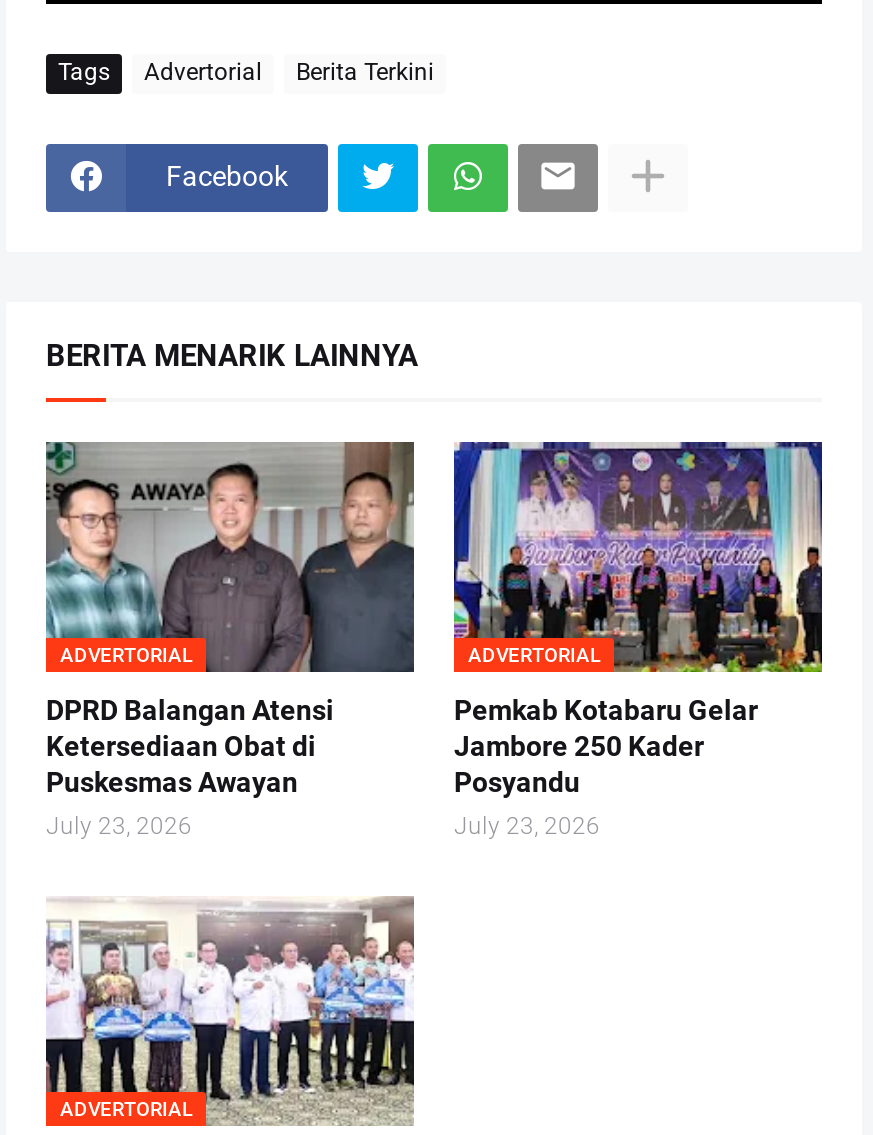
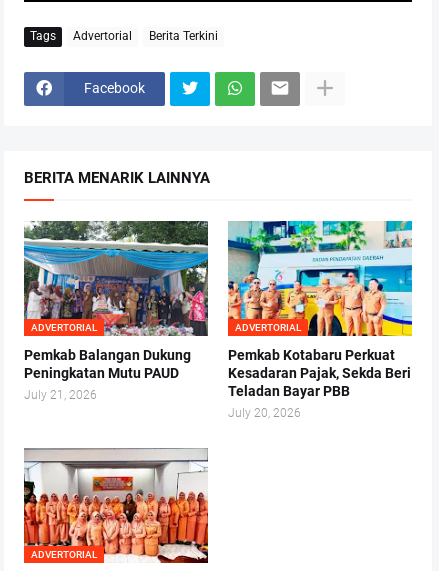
[44,440,414,840] [image] | DPRD Balangan Atensi | Ketersediaan Obat di | Puskesmas Awayan | July 23, 2026 -> [23,221,209,402] [image] | Pemkab Balangan Dukung | Peningkatan Mutu PAUD | July 21, 2026
[452,440,824,840] [image] | Pemkab Kotabaru Gelar | Jambore 250 Kader | Posyandu | July 23, 2026 -> [227,220,413,420] [image] | Pemkab Kotabaru Perkuat | Kesadaran Pajak, Sekda Beri | Teladan Bayar PBB | July 20, 2026
[44,896,416,1126] [image] -> [23,447,209,564] [image]

